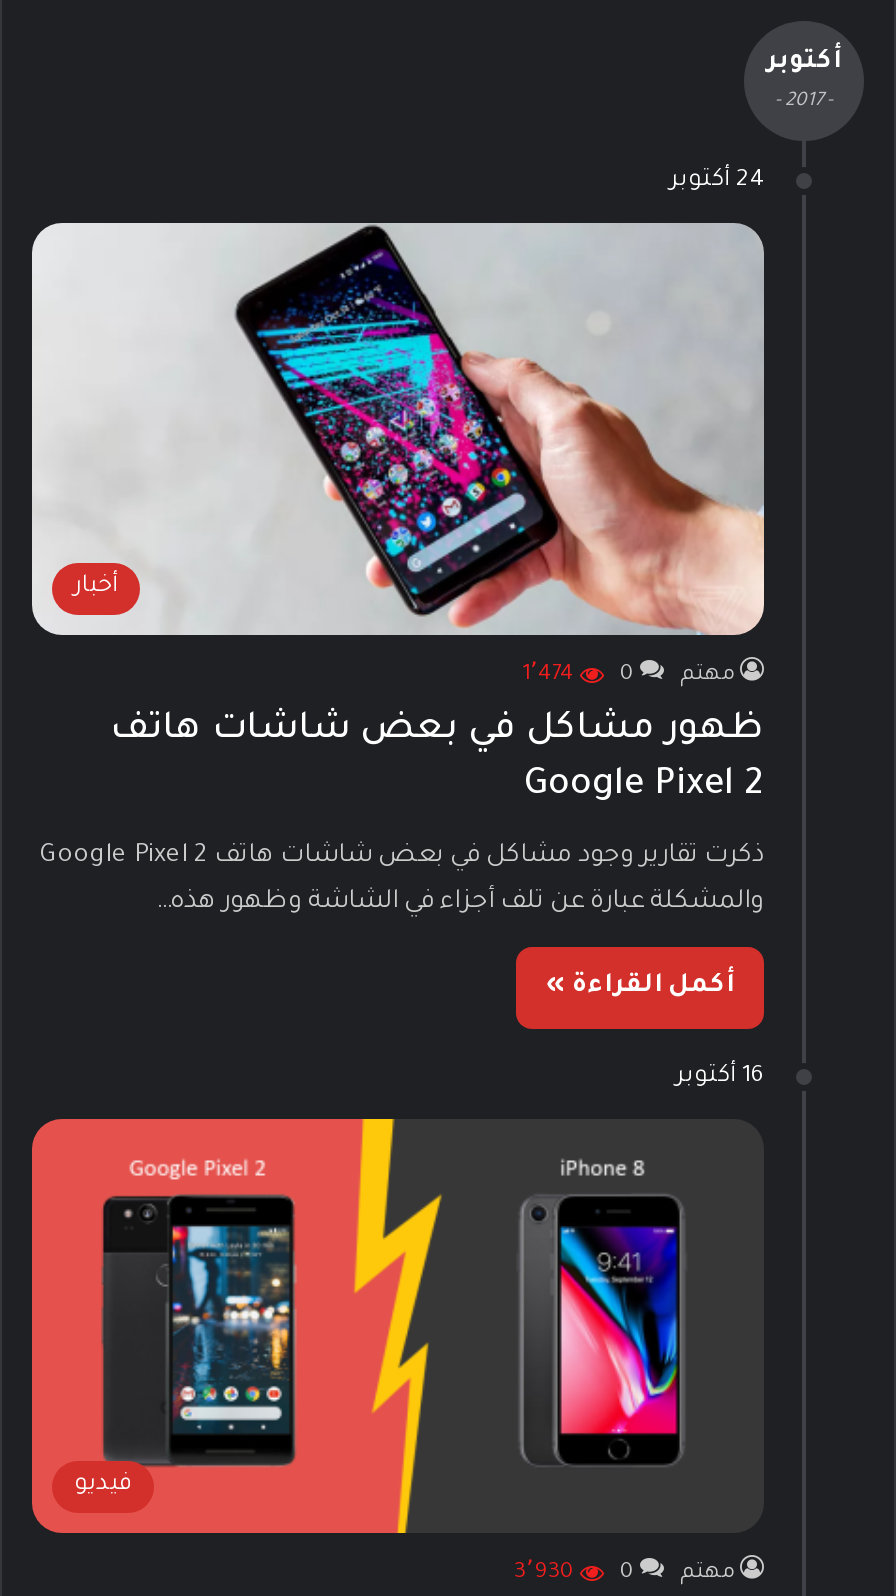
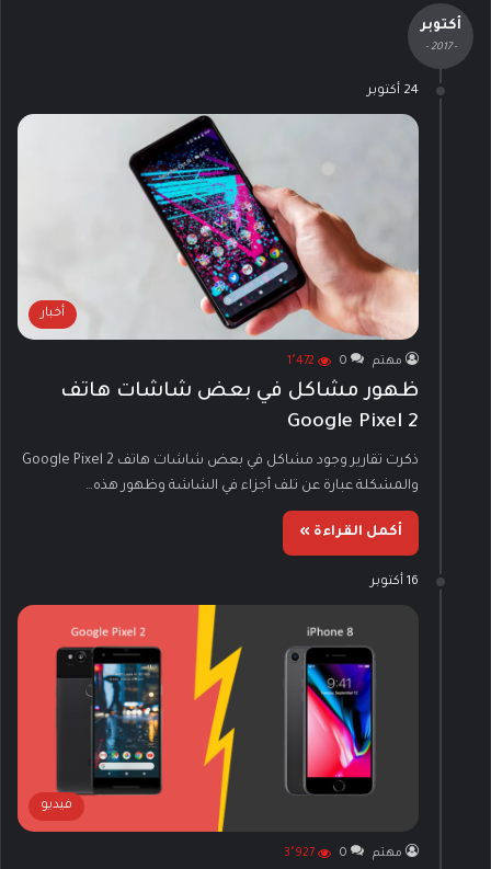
[522,664,574,688] 1٬474 -> [287,356,315,369] 1٬472
[514,1561,734,1585] مهتم 0 3٬930 -> [284,847,402,860] مهتم 0 3٬927

